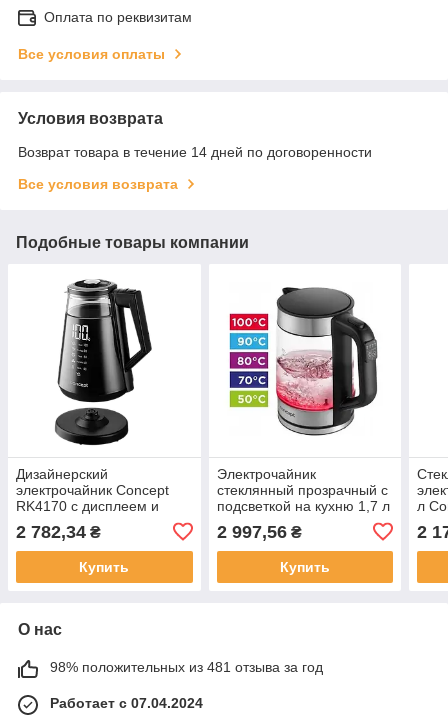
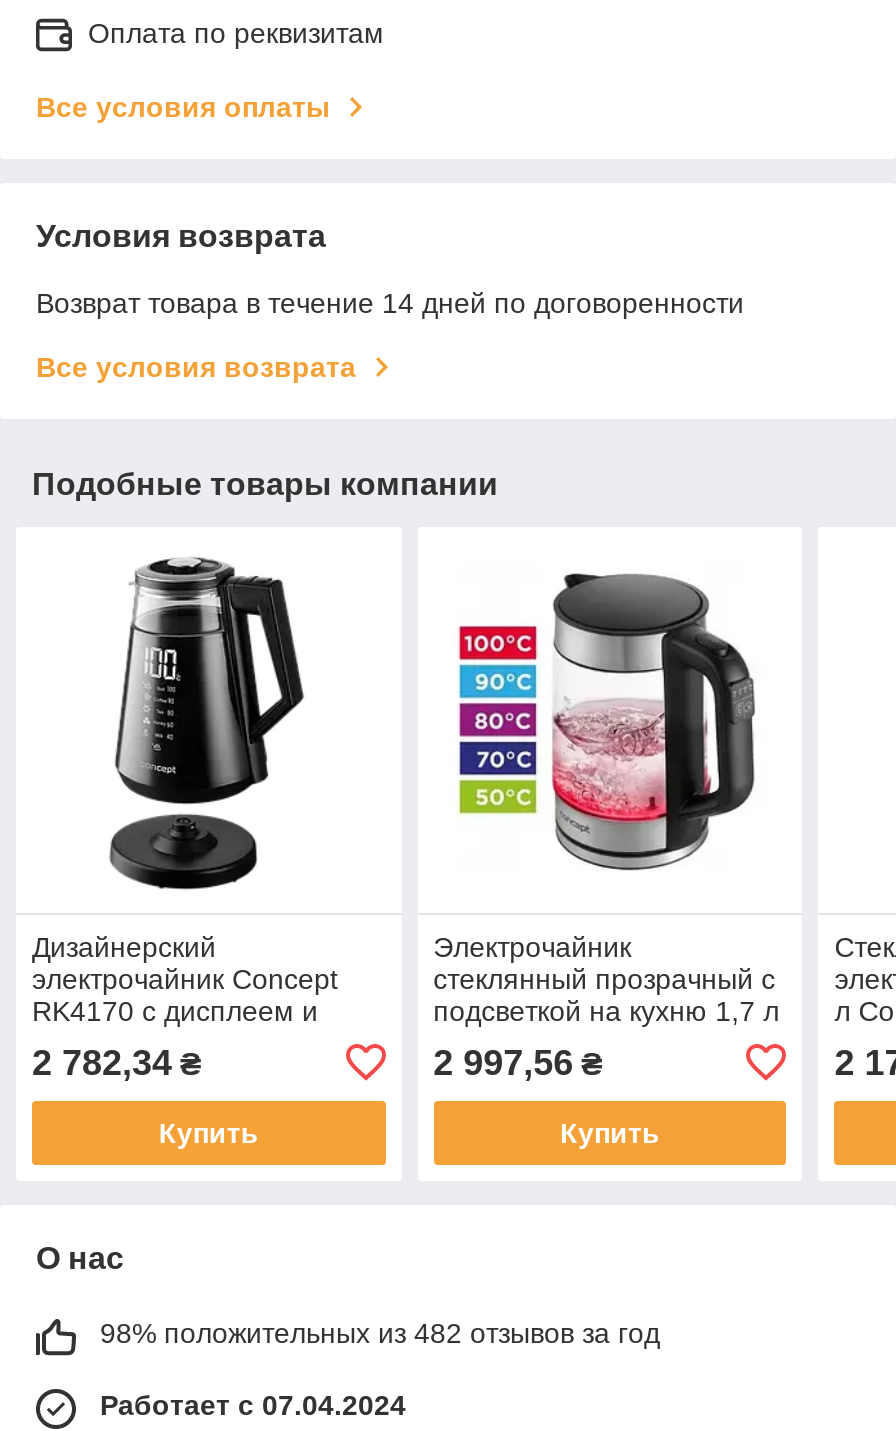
[50,658,323,674] 98% положительных из 481 отзыва за год -> [100,1316,660,1348] 98% положительных из 482 отзывов за год

